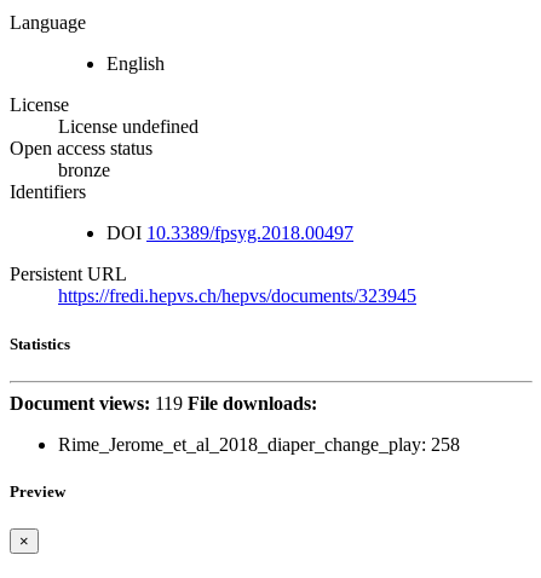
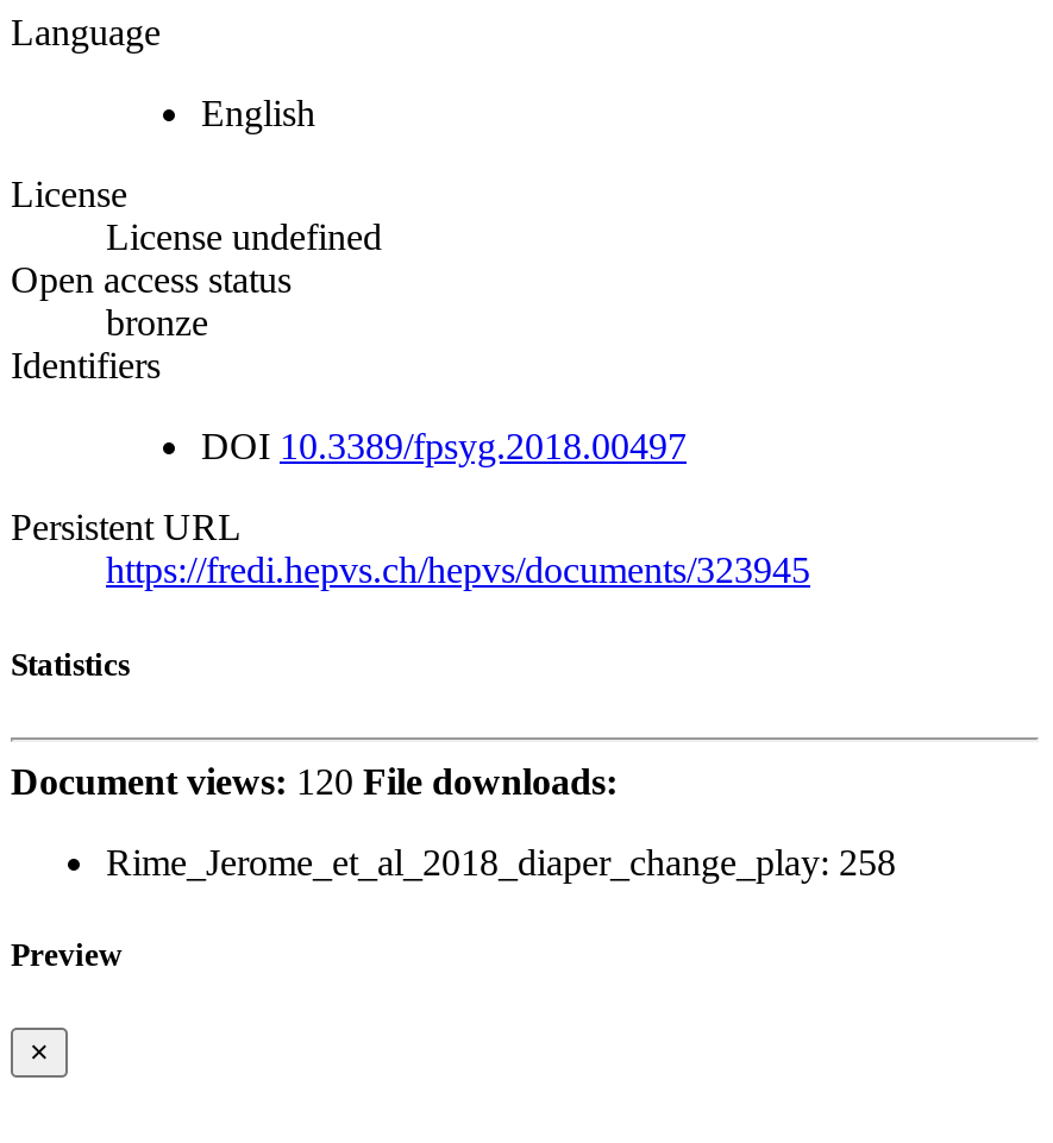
[10,393,317,413] Document views: 119 File downloads: -> [11,761,618,801] Document views: 120 File downloads:

